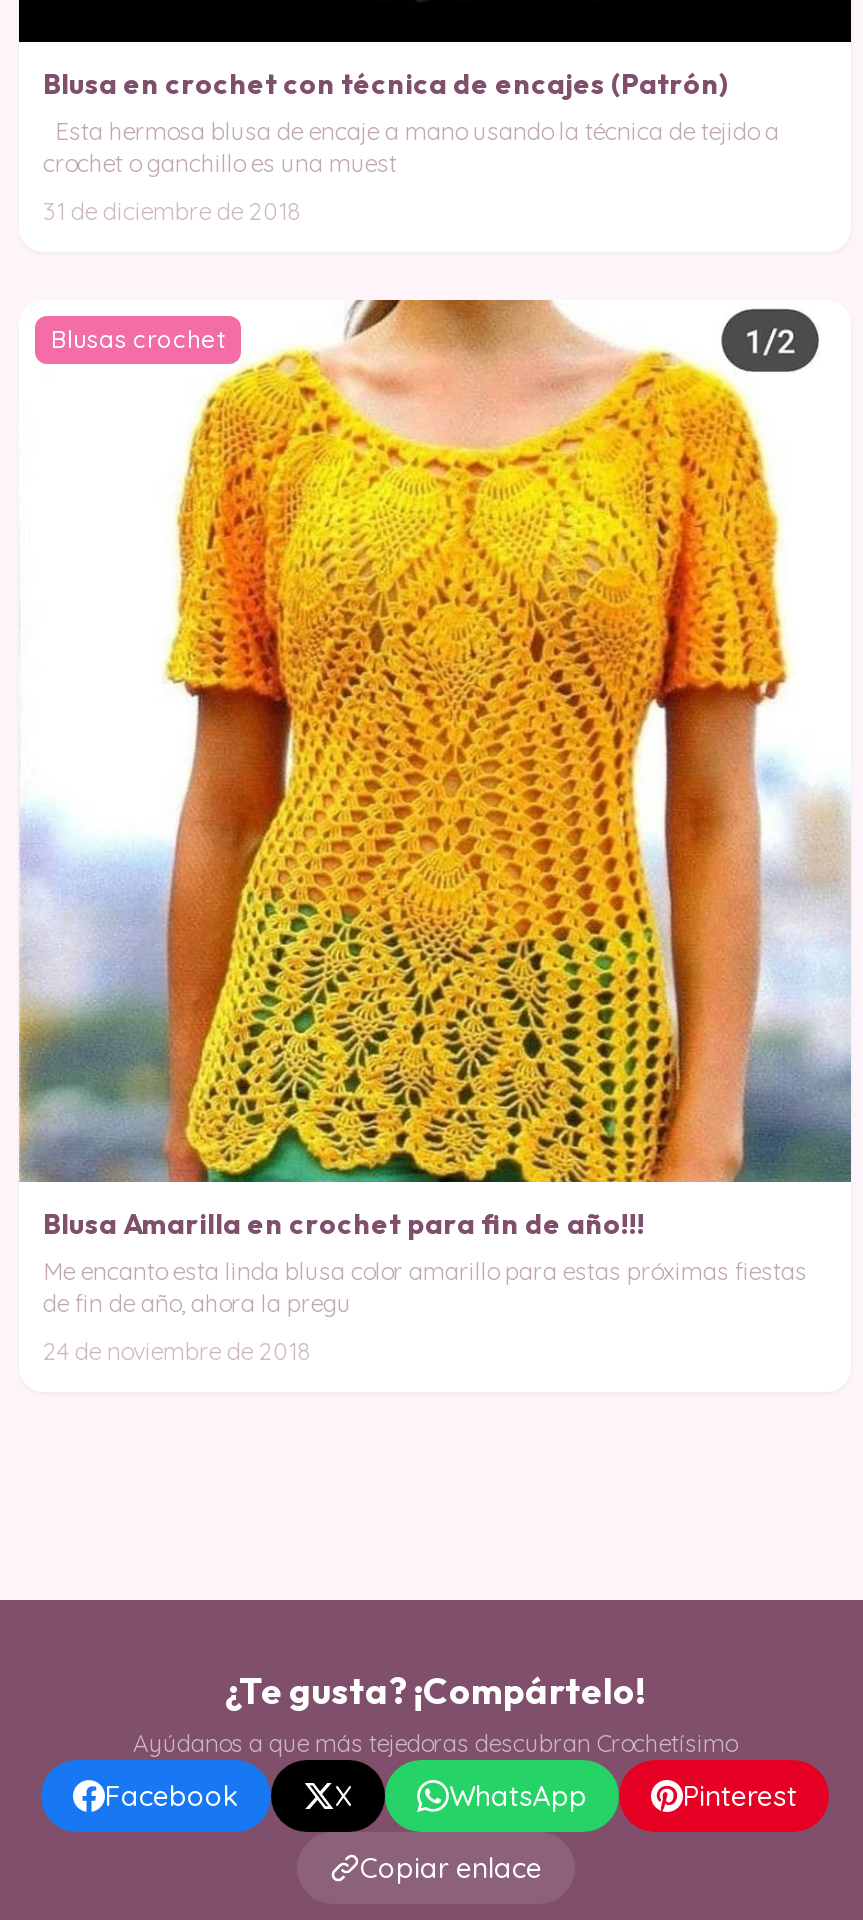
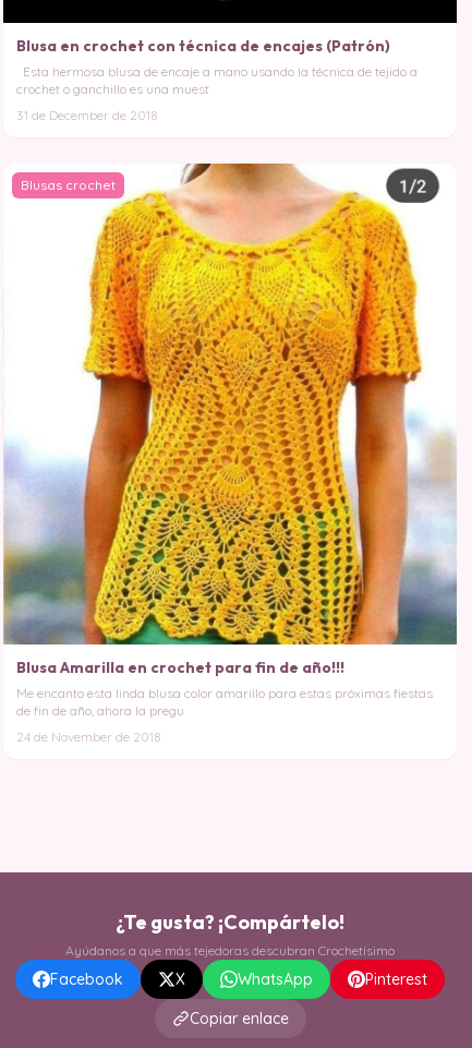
[43,195,301,225] 31 de diciembre de 2018 -> [16,106,158,123] 31 de December de 2018
[43,1336,311,1366] 24 de noviembre de 2018 -> [16,728,161,745] 24 de November de 2018

